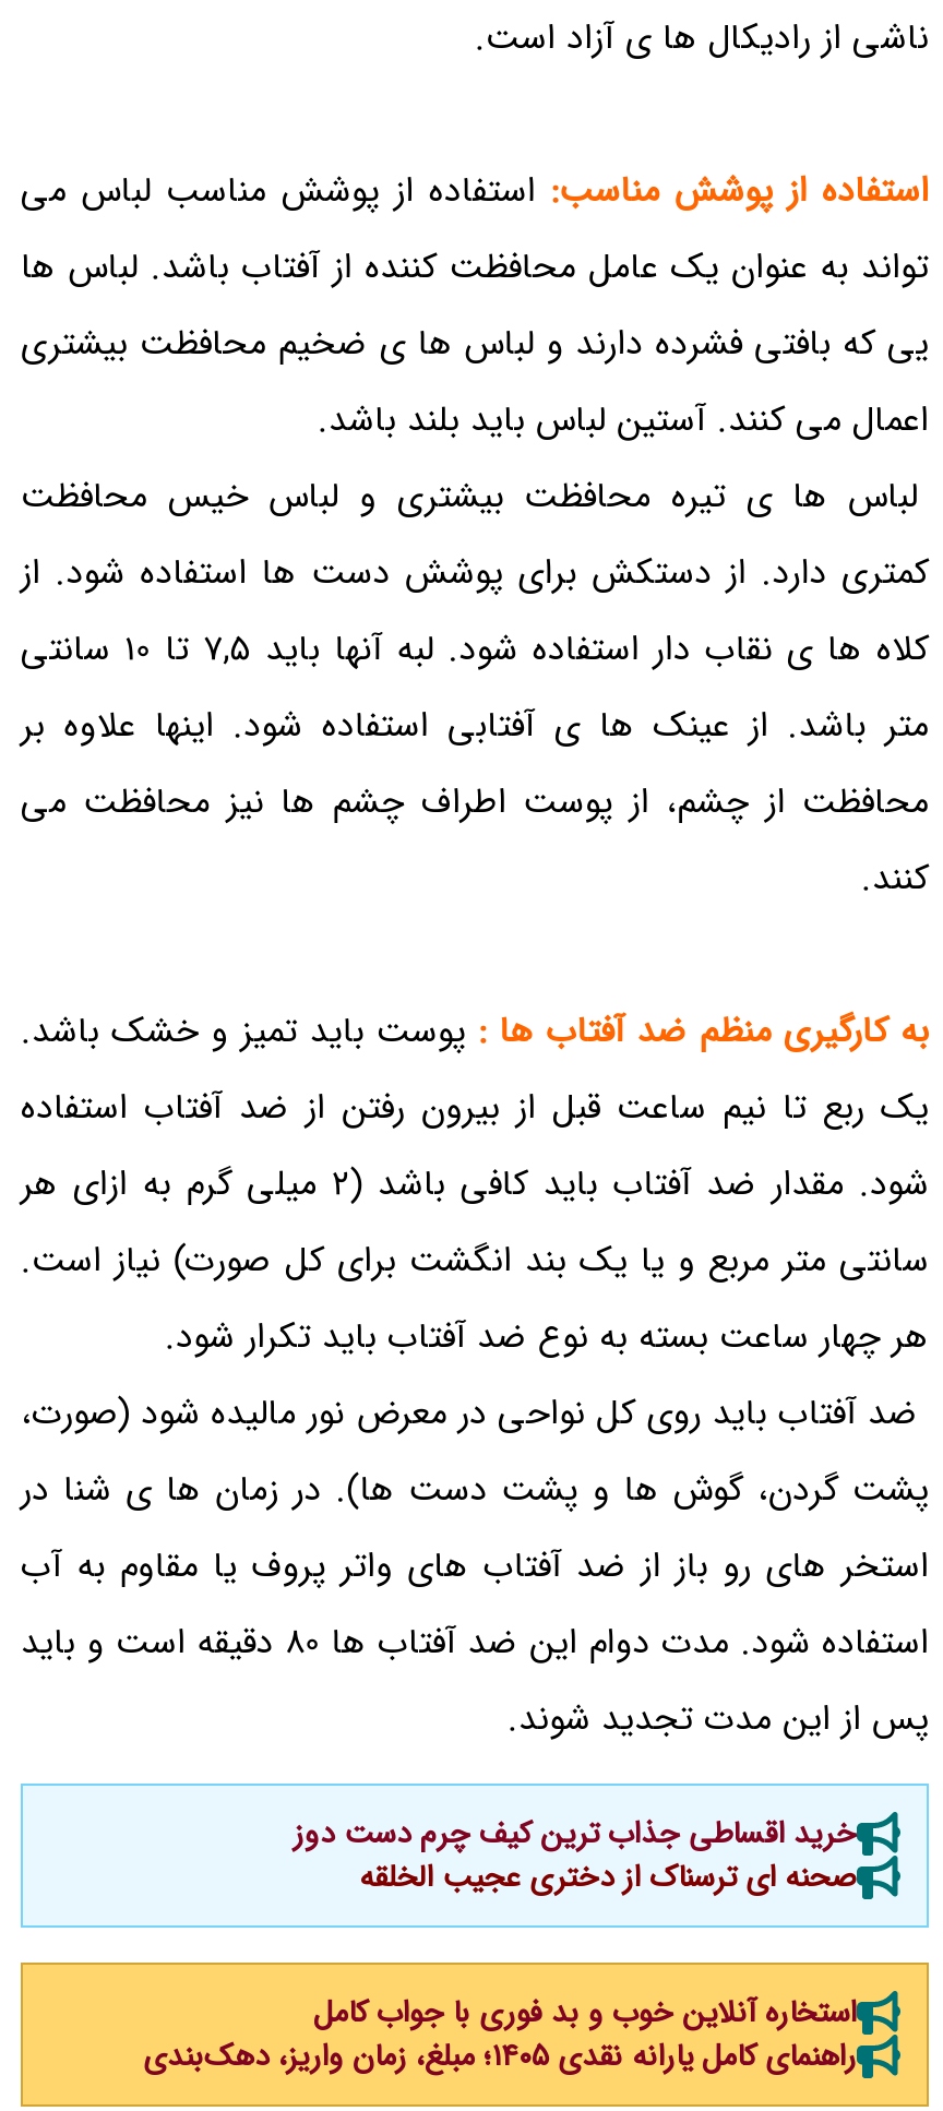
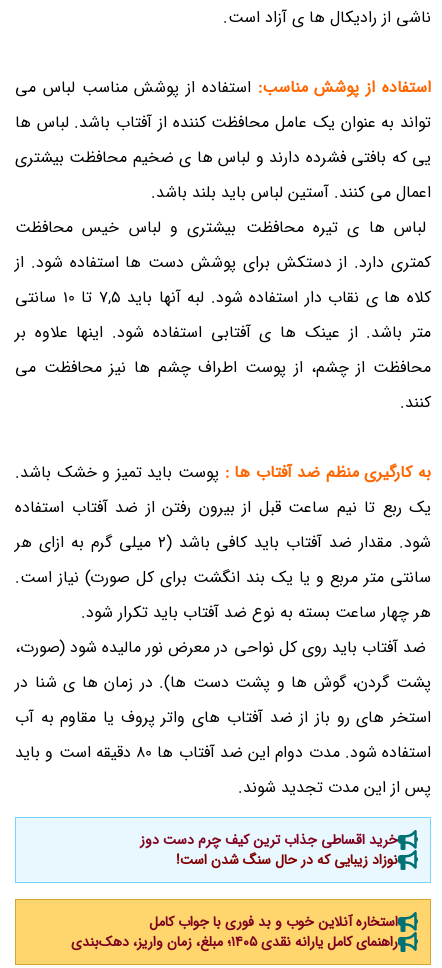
[359,1853,857,1901] صحنه ای ترسناک از دختری عجیب الخلقه -> [176,849,398,871] نوزاد زیبایی که در حال سنگ شدن است!

